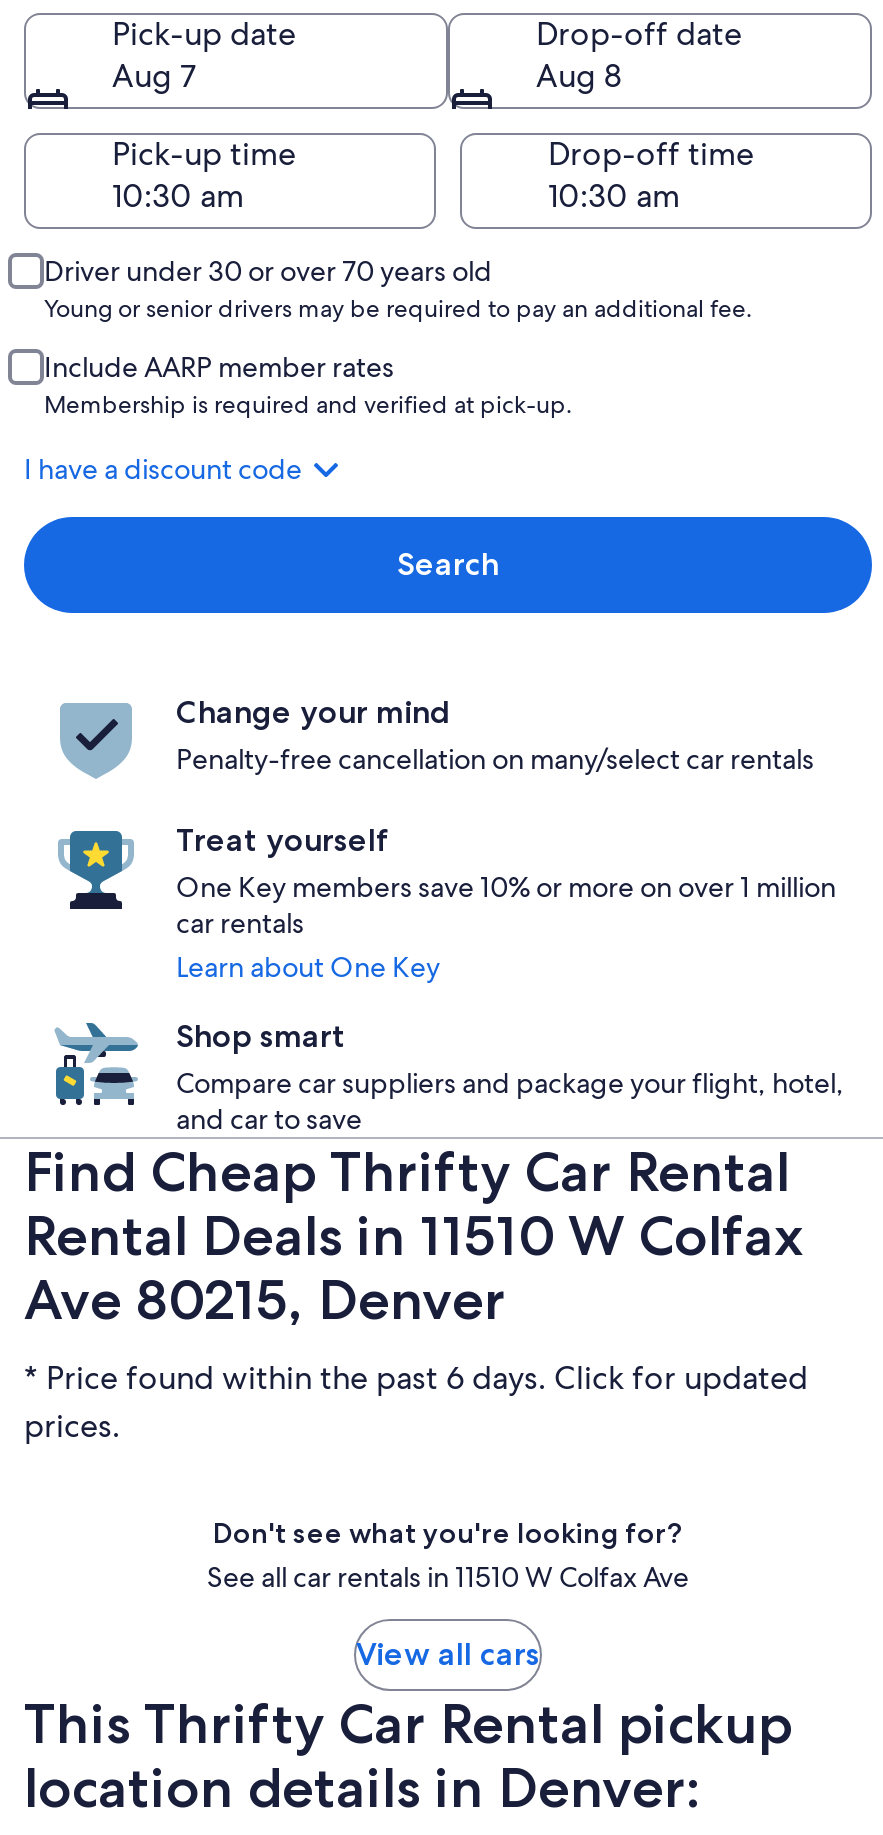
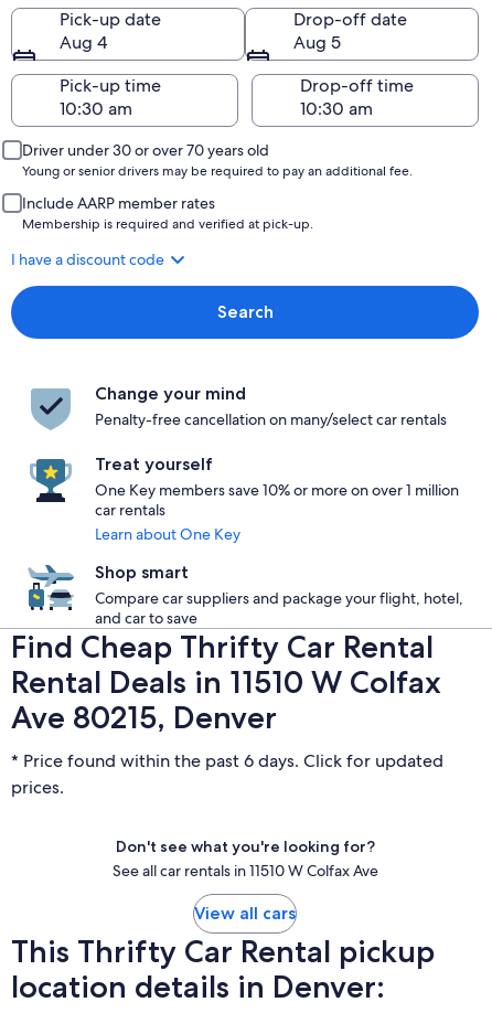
[112,55,196,97] Aug 7 -> [60,31,107,54] Aug 4
[536,55,622,97] Aug 8 -> [293,31,341,54] Aug 5

